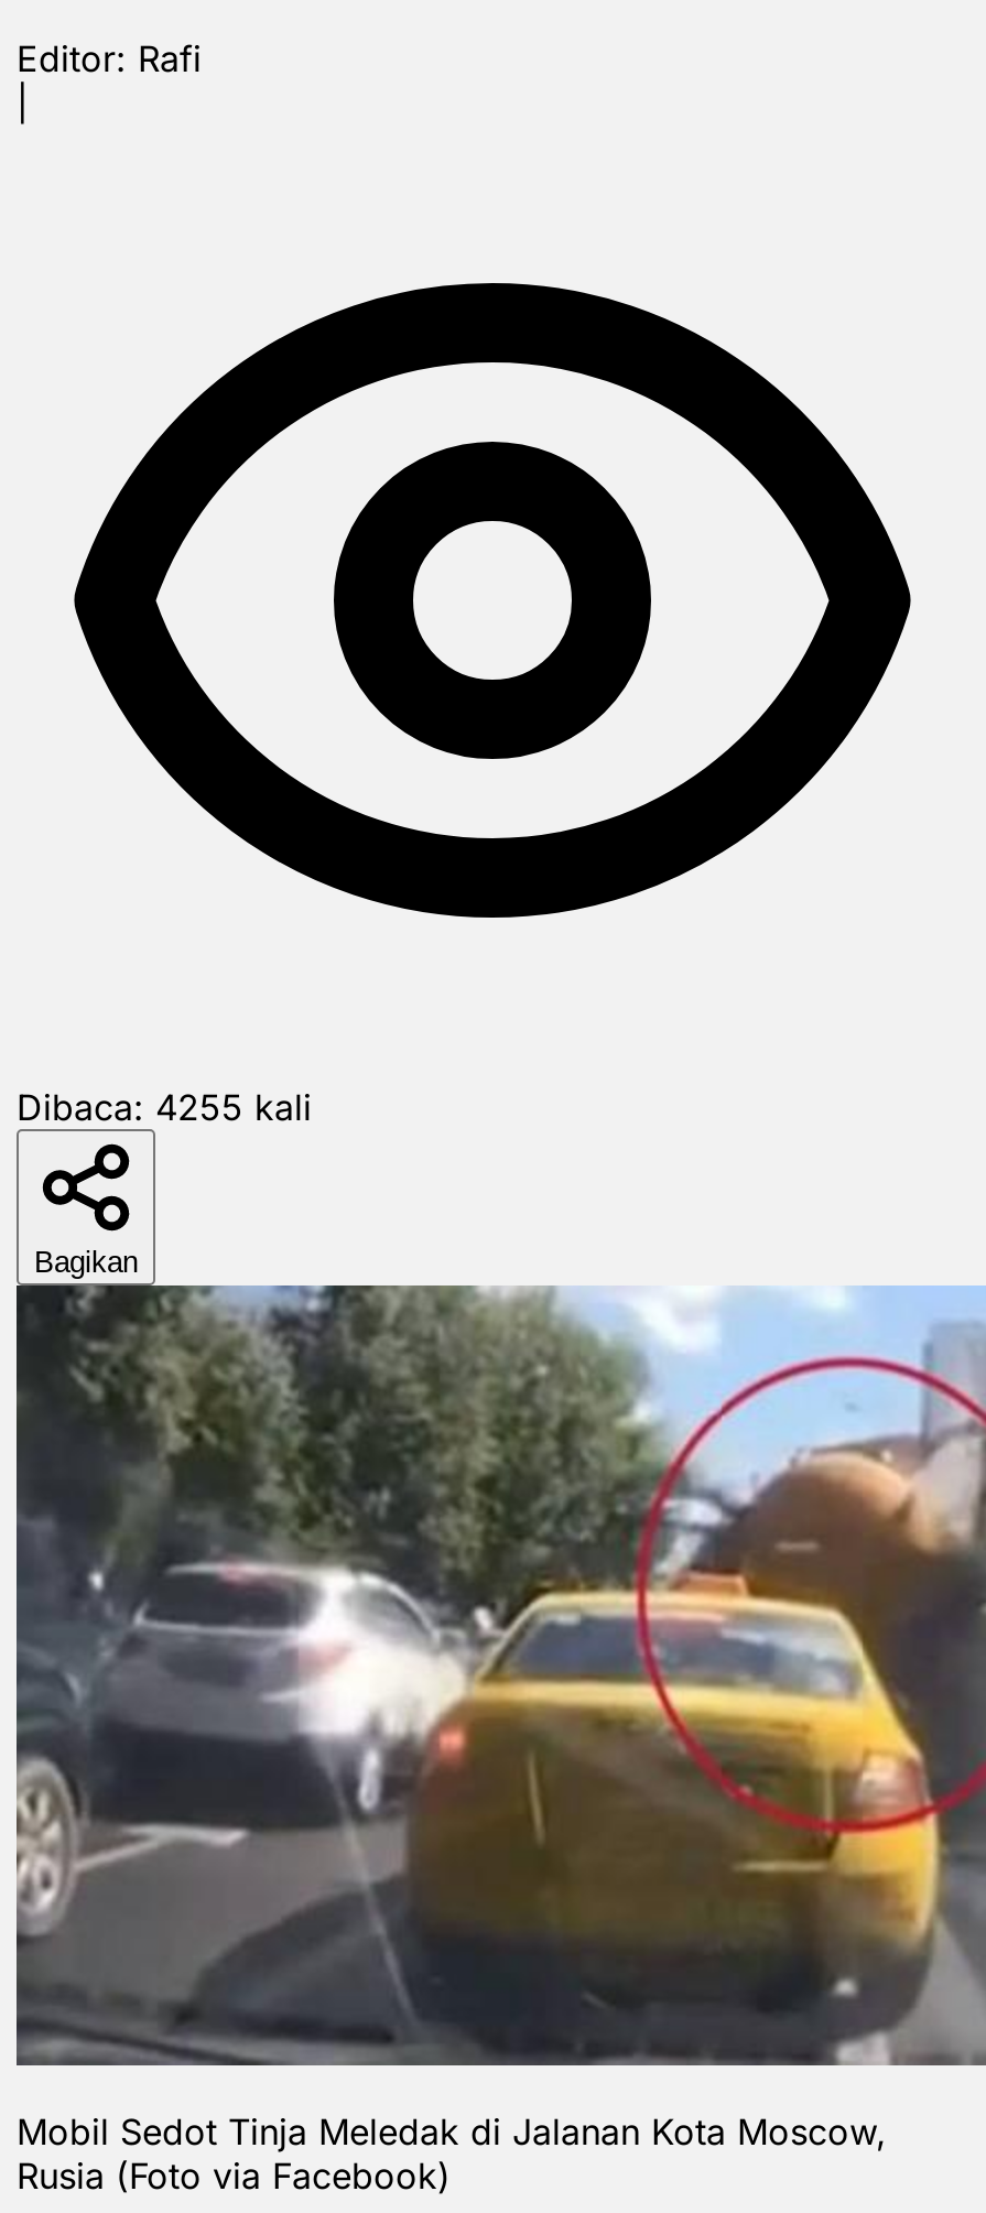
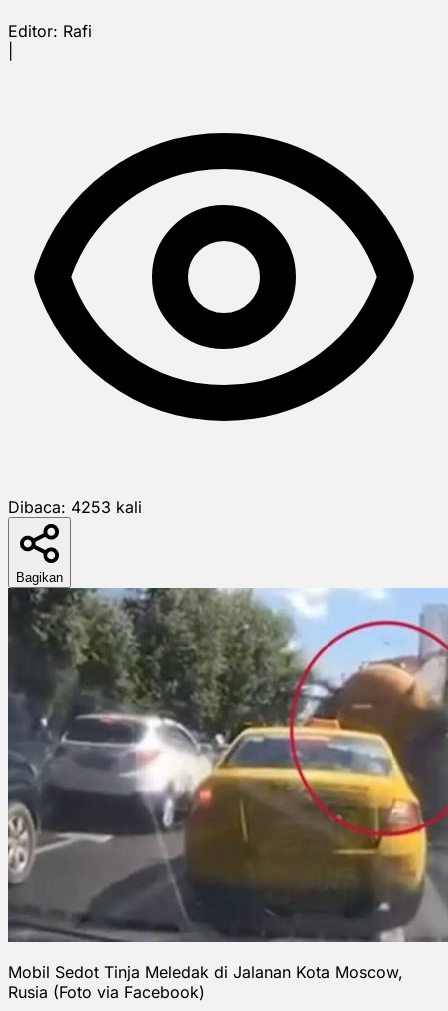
[17,1085,312,1129] Dibaca: 4255 kali -> [8,497,142,517] Dibaca: 4253 kali

